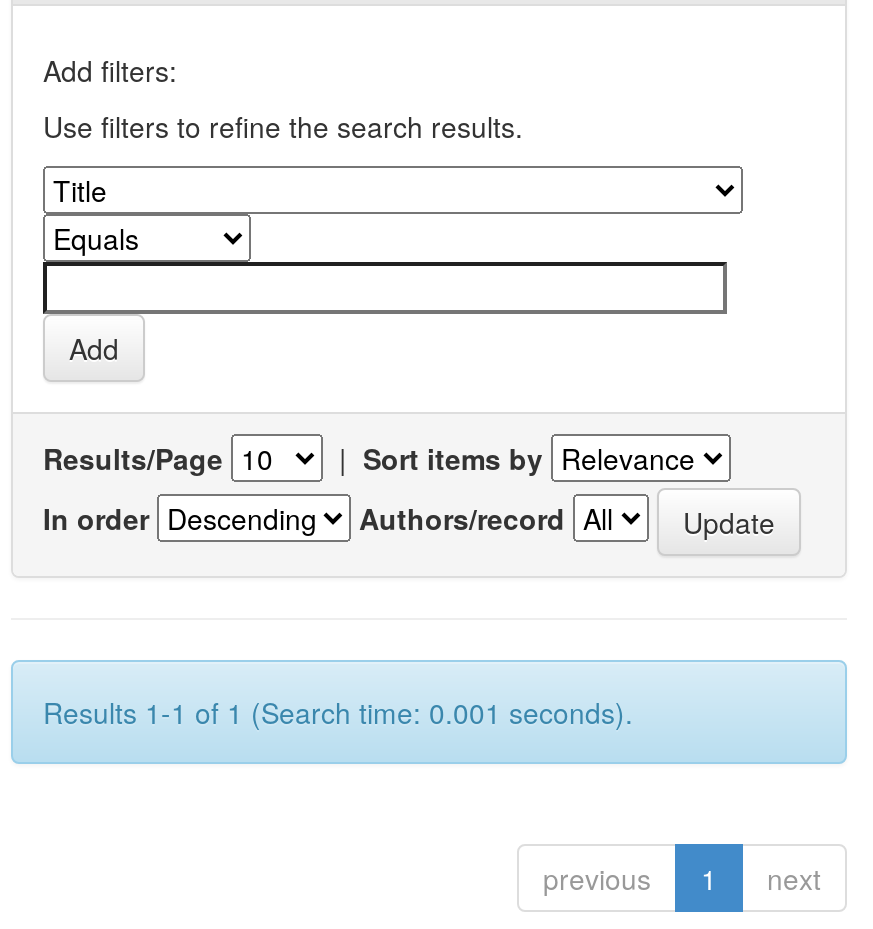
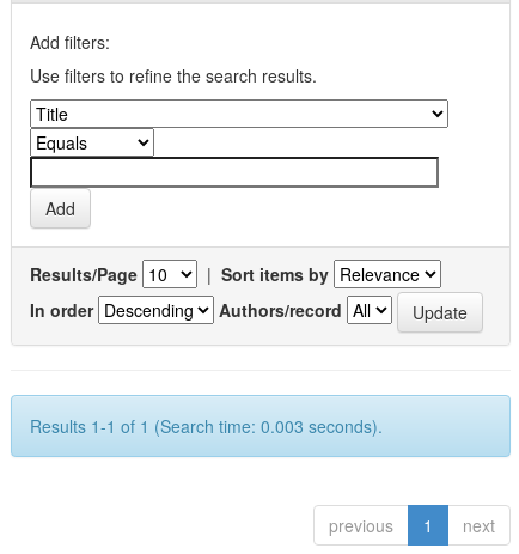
[43,692,633,732] Results 1-1 of 1 (Search time: 0.001 seconds). -> [30,414,383,438] Results 1-1 of 1 (Search time: 0.003 seconds).

